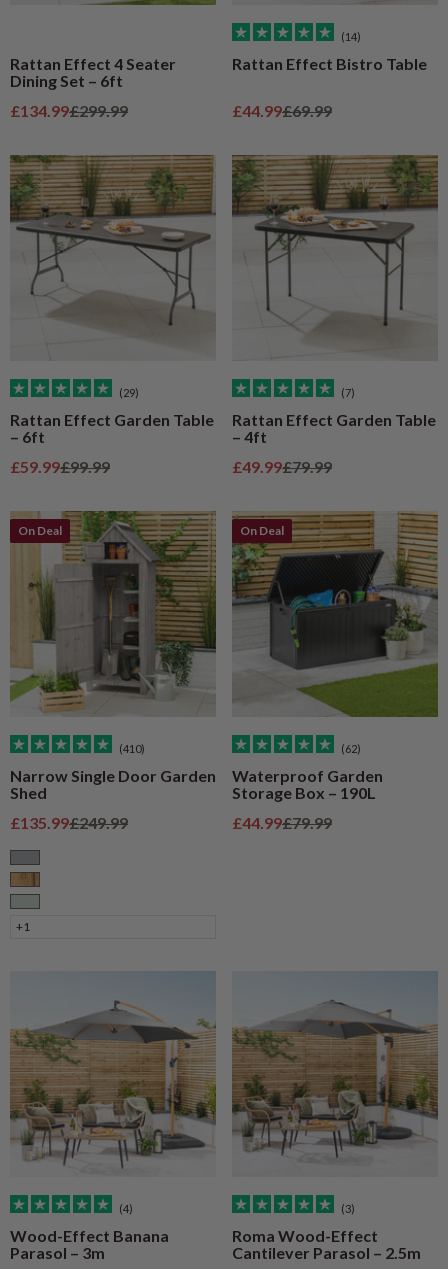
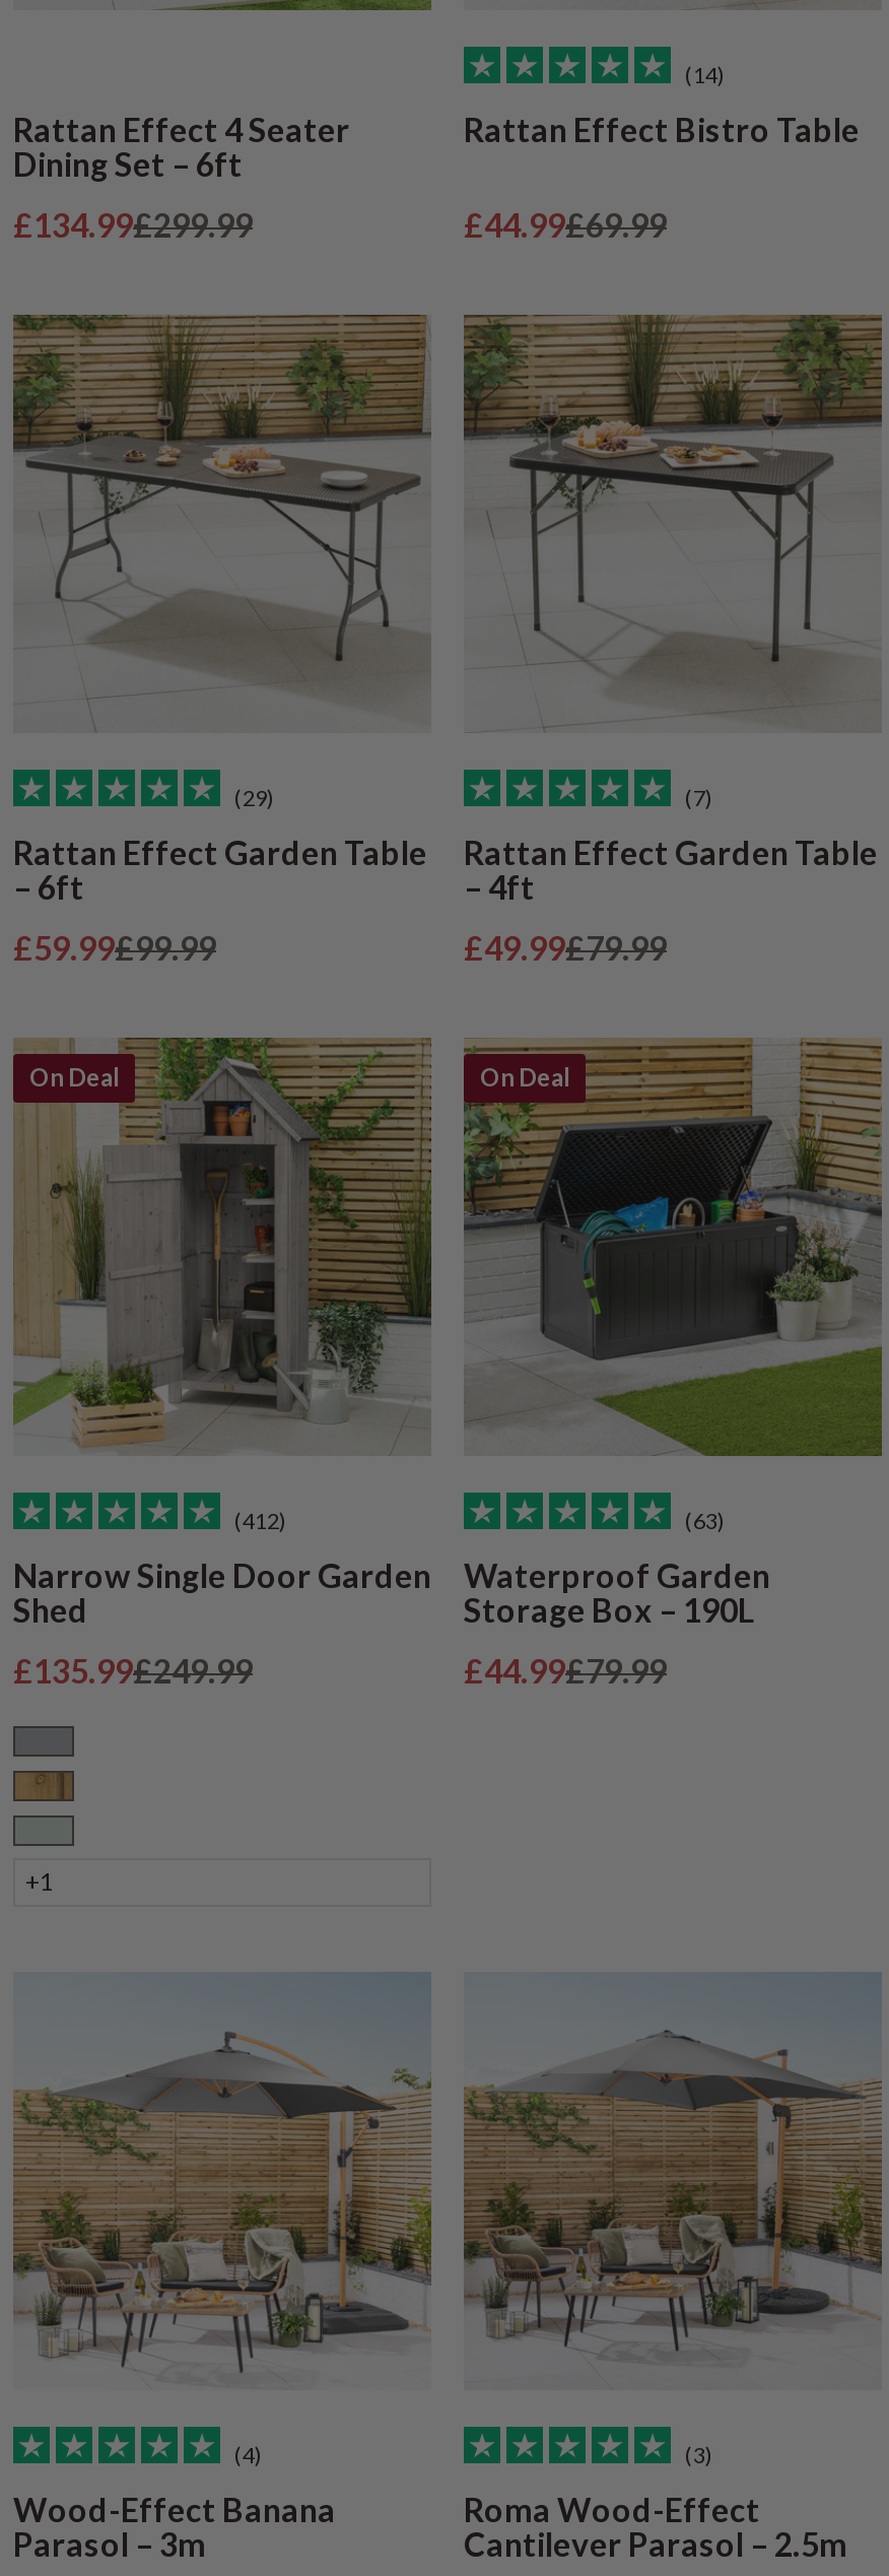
[119,742,145,755] (410) -> [234,1507,287,1533] (412)
[341,742,361,755] (62) -> [685,1507,726,1533] (63)

